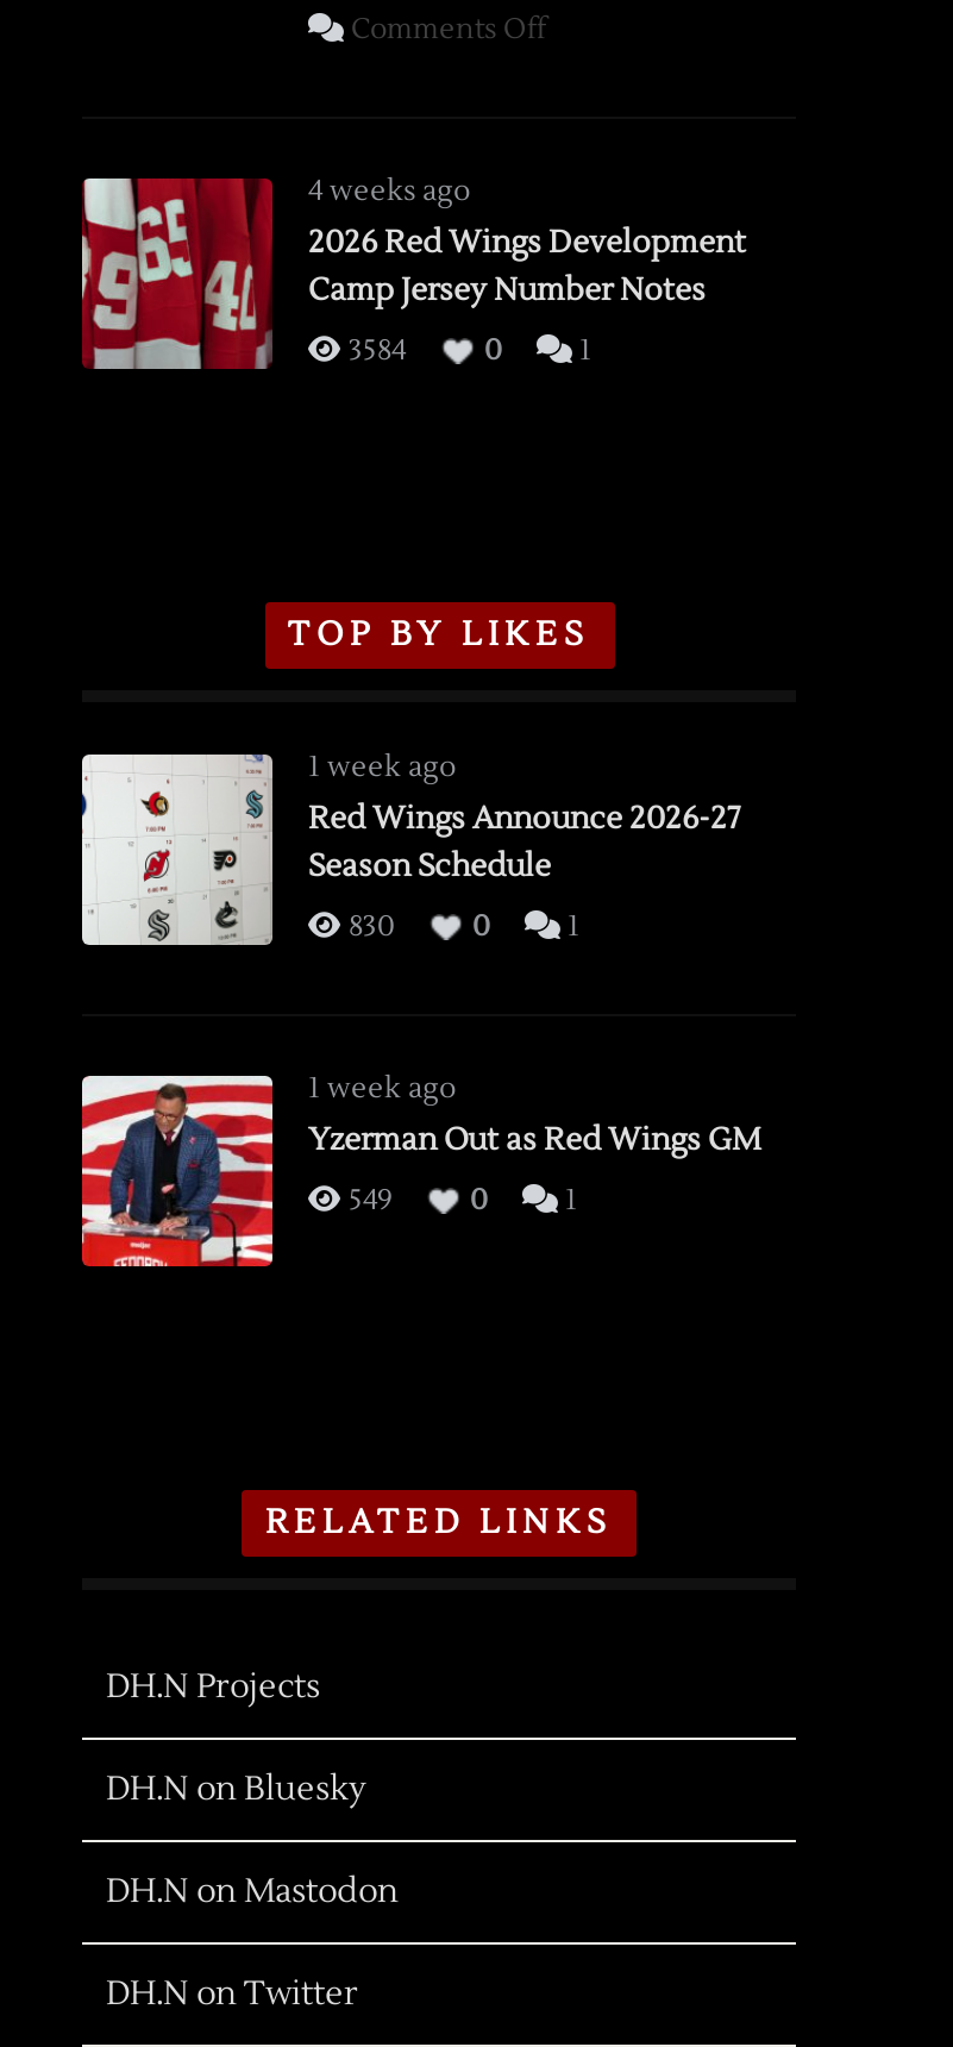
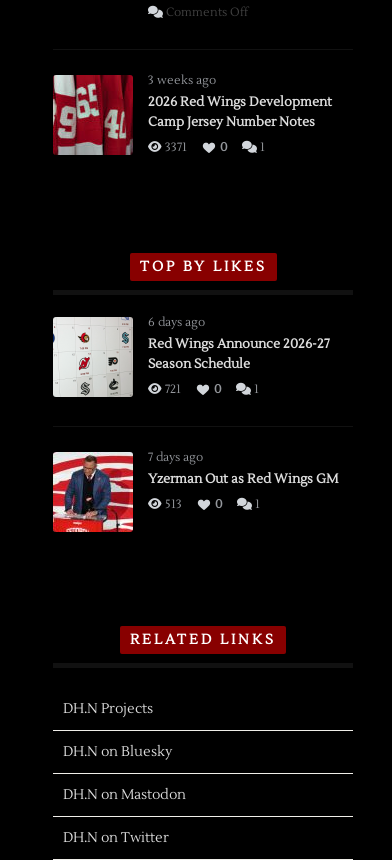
[308,174,470,209] 4 weeks ago -> [148,73,216,88] 3 weeks ago
[341,333,406,369] 3584 -> [162,140,187,155] 3371
[308,750,456,785] 1 week ago -> [148,315,205,330] 6 days ago
[341,909,394,945] 830 -> [162,382,181,397] 721
[308,1071,456,1107] 1 week ago -> [148,450,203,465] 7 days ago
[341,1183,391,1219] 549 -> [162,497,182,512] 513

